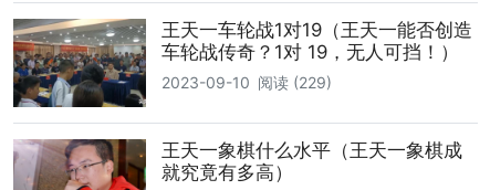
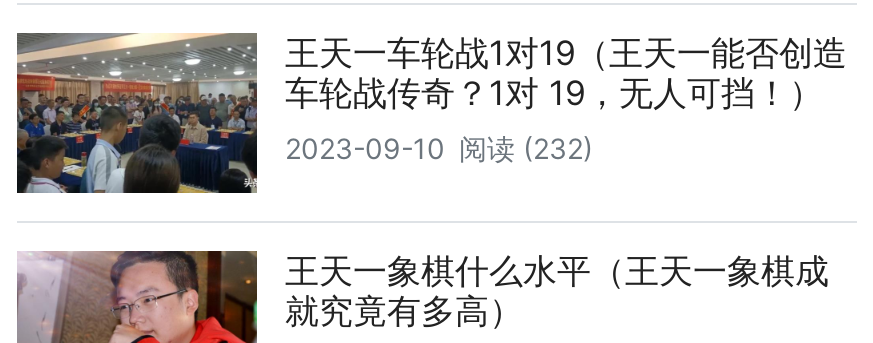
[161,73,332,91] 2023-09-10 阅读 (229) -> [285,130,593,164] 2023-09-10 阅读 (232)

